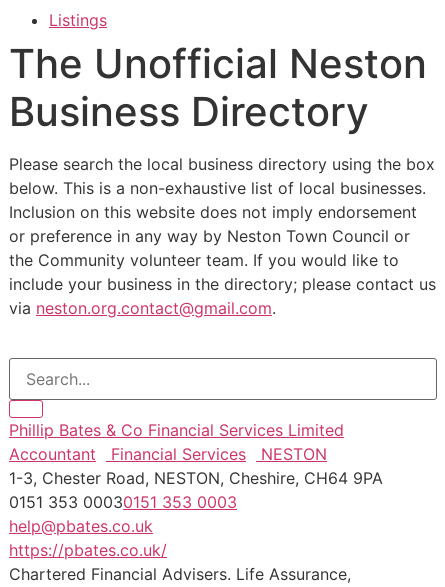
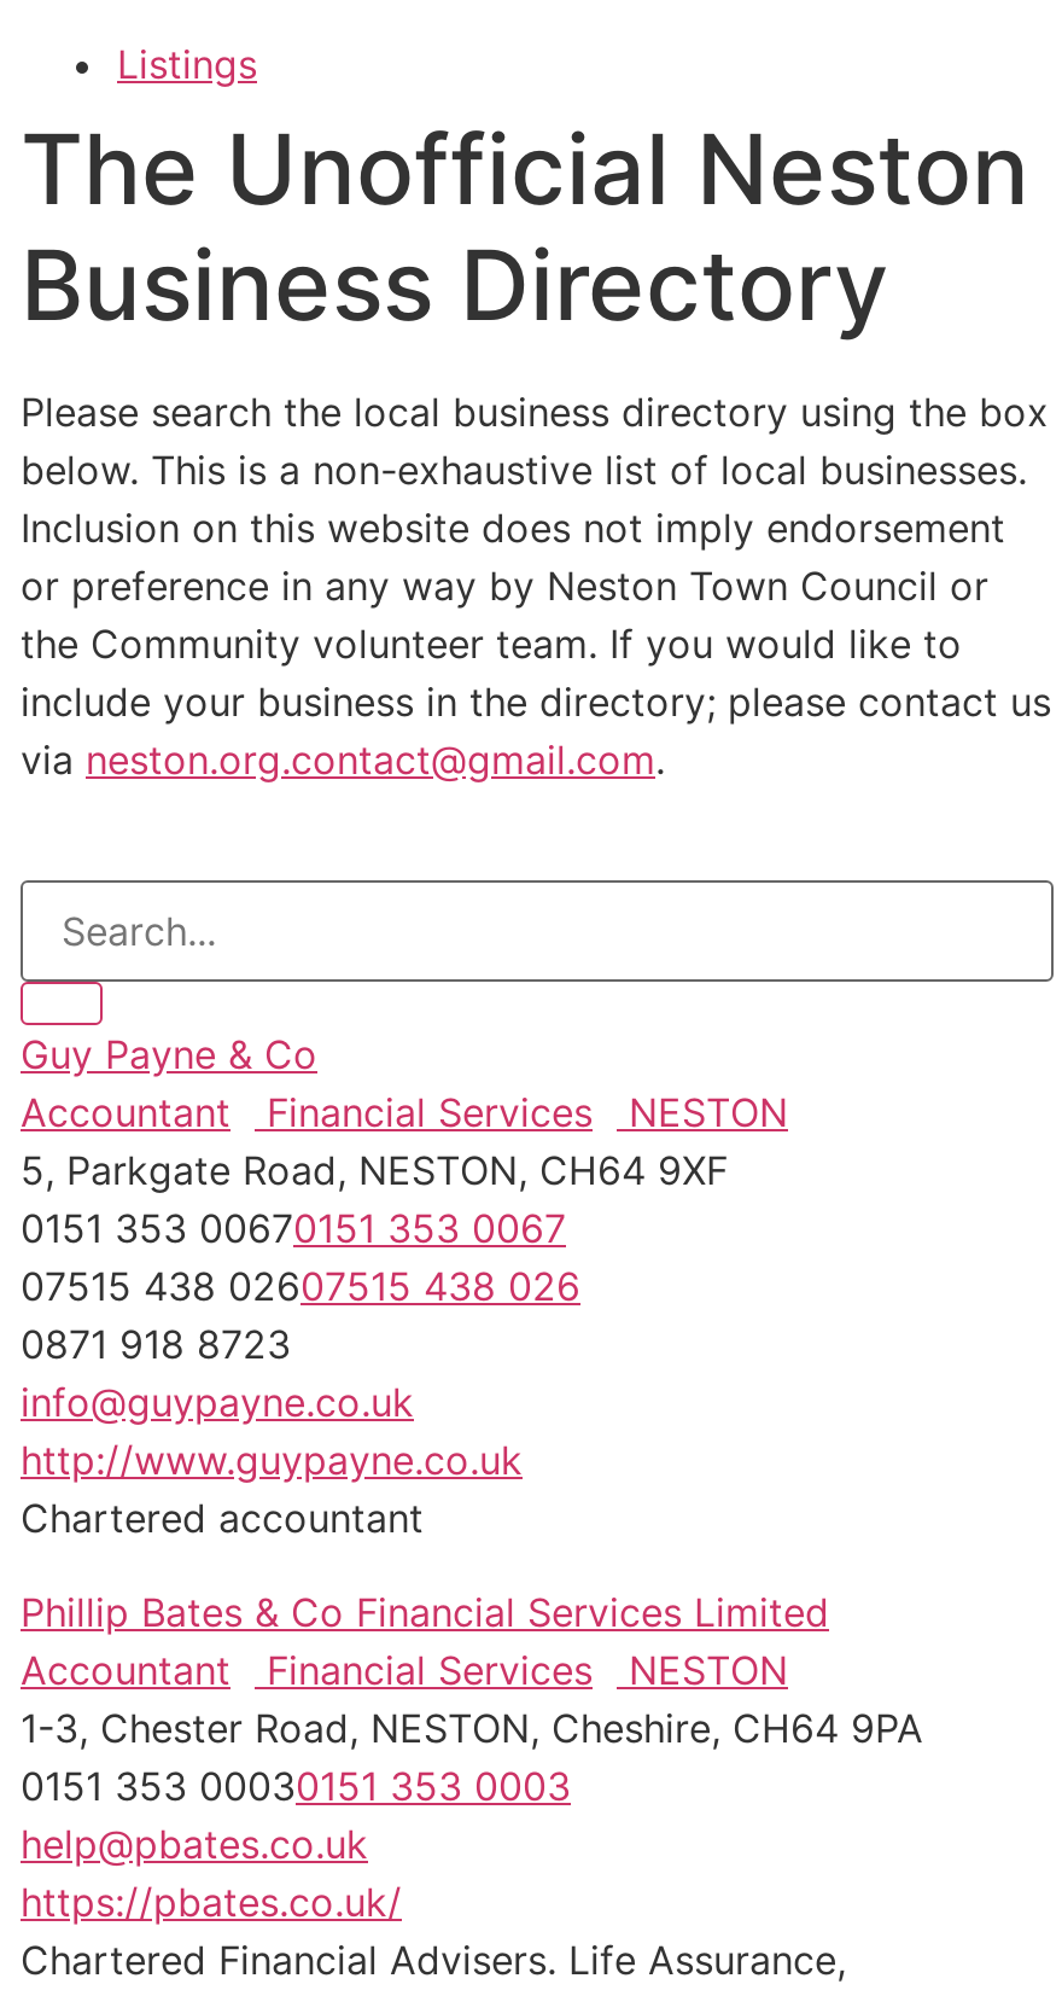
none -> [21,1031,788,1543] Guy Payne & Co | Accountant Financial Services NESTON | 5, Parkgate Road, NESTON, CH64 9XF | 0151 353 00670151 353 0067 | 07515 438 02607515 438 026 | 0871 918 8723 | info@guypayne.co.uk | http://www.guypayne.co.uk | Chartered accountant

